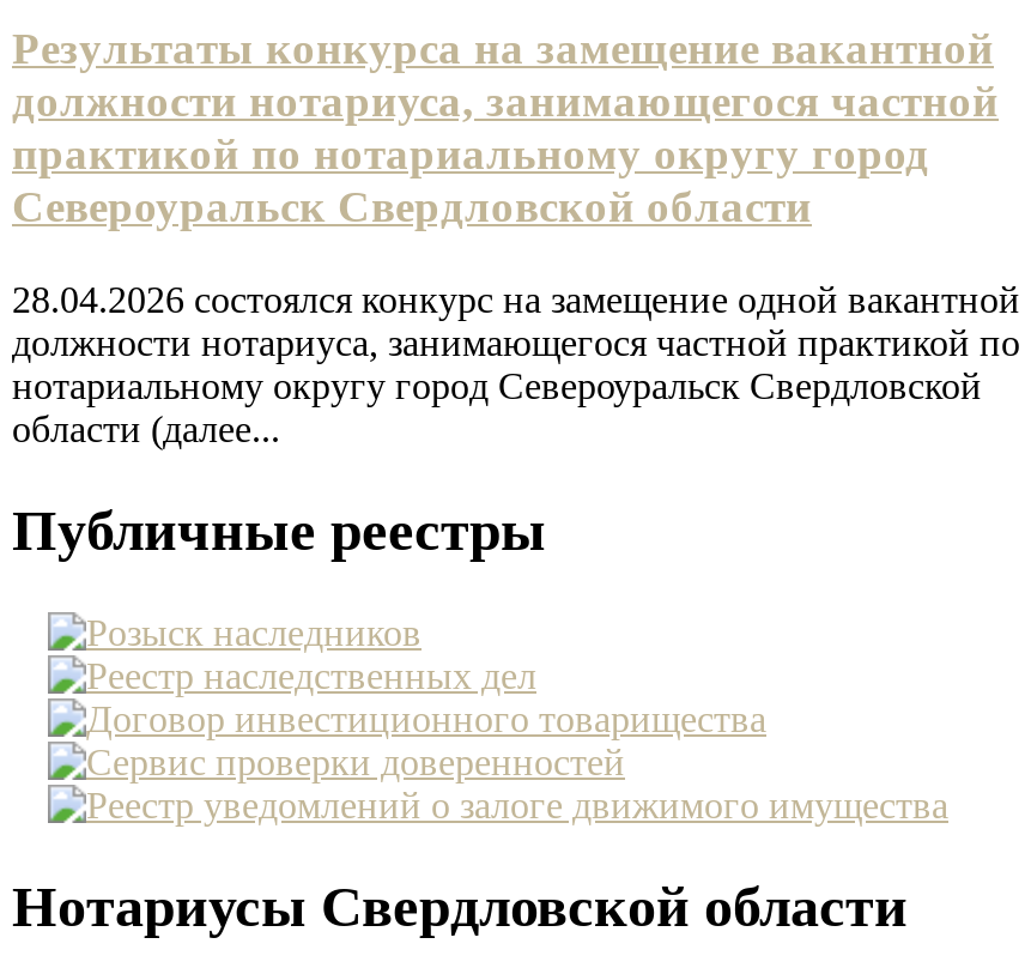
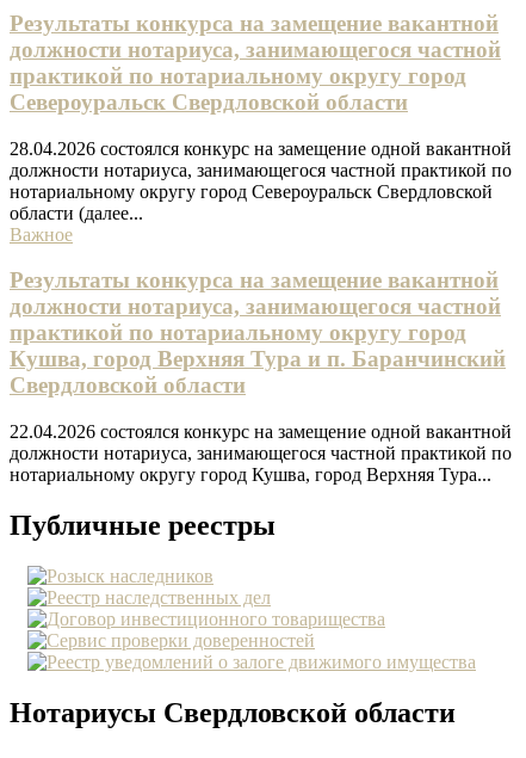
none -> [10,224,512,485] Важное | Результаты конкурса на замещение вакантной | должности нотариуса, занимающегося частной | практикой по нотариальному округу город | Кушва, город Верхняя Тура и п. Баранчинский | Свердловской области | 22.04.2026 состоялся конкурс на замещение одной вакантной | должности нотариуса, занимающегося частной практикой по | нотариальному округу город Кушва, город Верхняя Тура...

